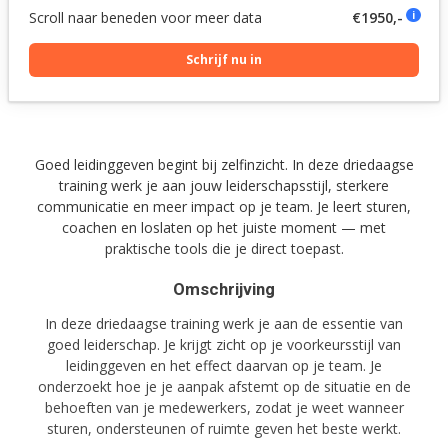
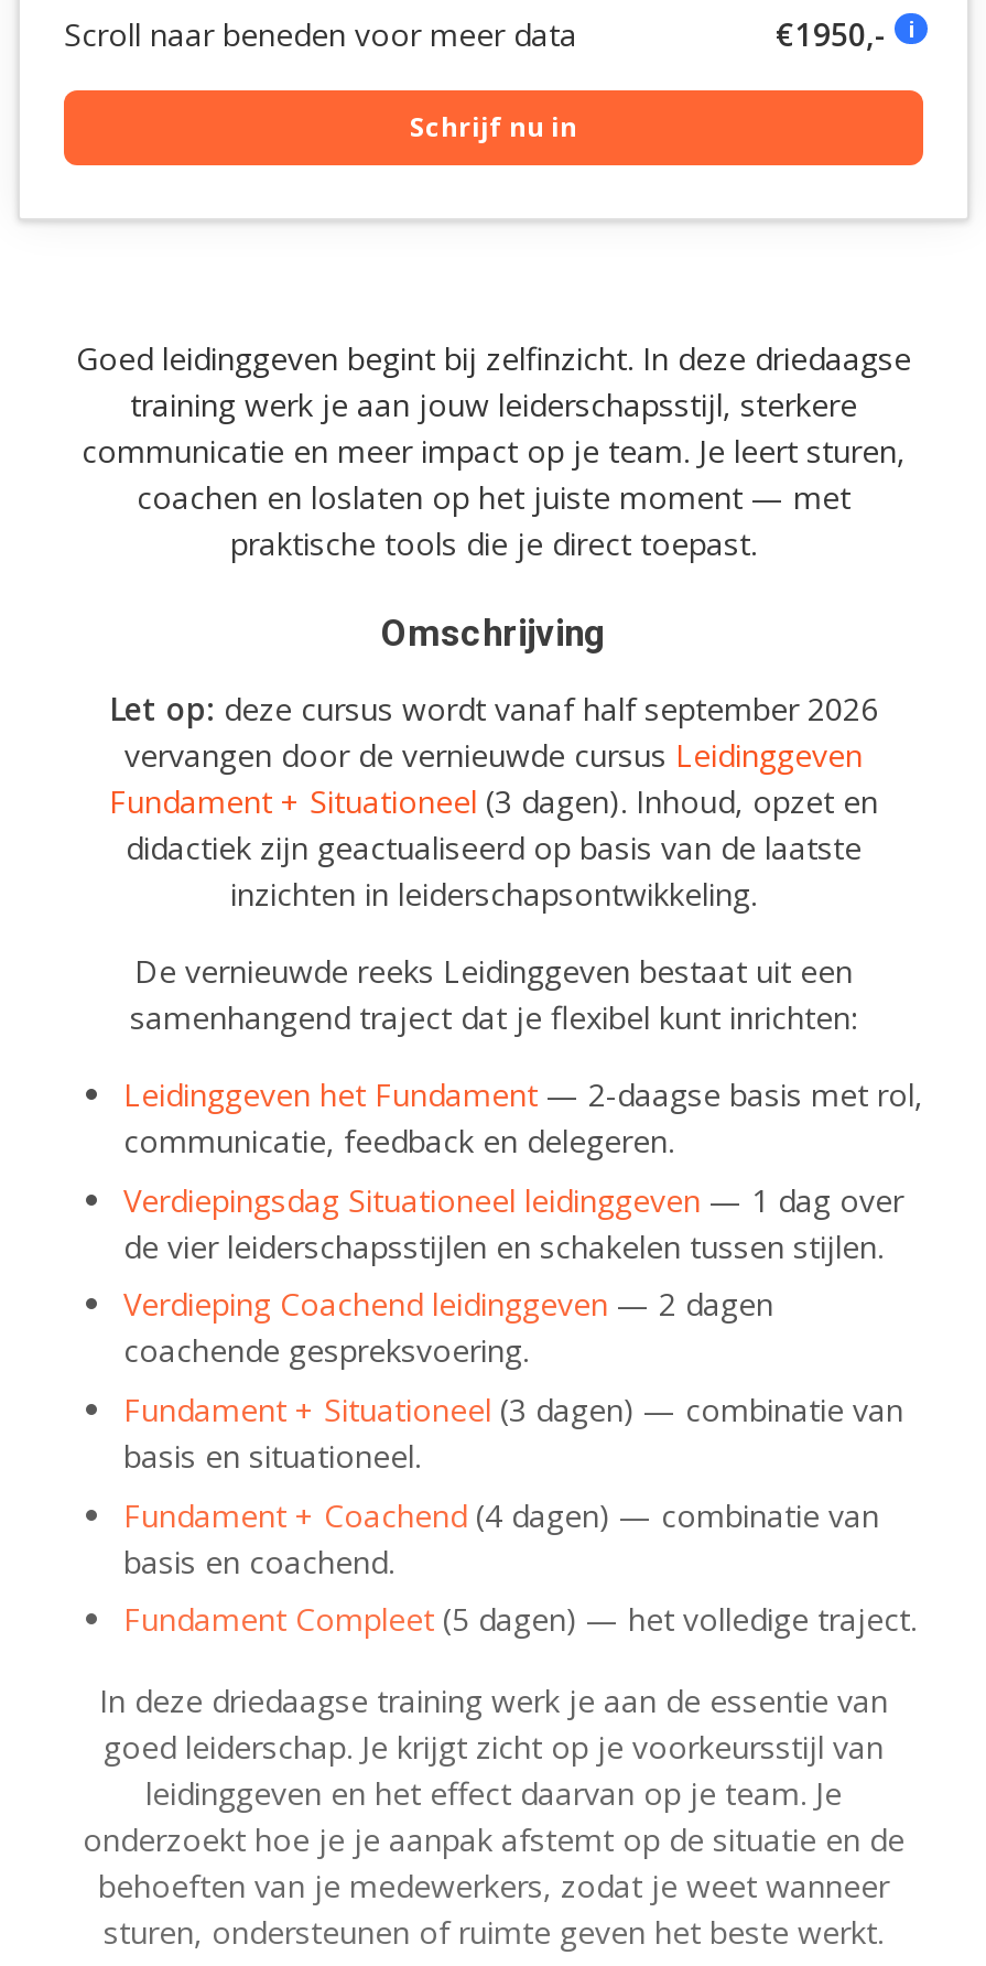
none -> [109,688,923,1640] Let op: deze cursus wordt vanaf half september 2026 | vervangen door de vernieuwde cursus Leidinggeven | Fundament + Situationeel (3 dagen). Inhoud, opzet en | didactiek zijn geactualiseerd op basis van de laatste | inzichten in leiderschapsontwikkeling. | De vernieuwde reeks Leidinggeven bestaat uit een | samenhangend traject dat je flexibel kunt inrichten: | Leidinggeven het Fundament — 2-daagse basis met rol, | communicatie, feedback en delegeren. | Verdiepingsdag Situationeel leidinggeven — 1 dag over | de vier leiderschapsstijlen en schakelen tussen stijlen. | Verdieping Coachend leidinggeven — 2 dagen | coachende gespreksvoering. | Fundament + Situationeel (3 dagen) — combinatie van | basis en situationeel. | Fundament + Coachend (4 dagen) — combinatie van | basis en coachend. | Fundament Compleet (5 dagen) — het volledige traject.

